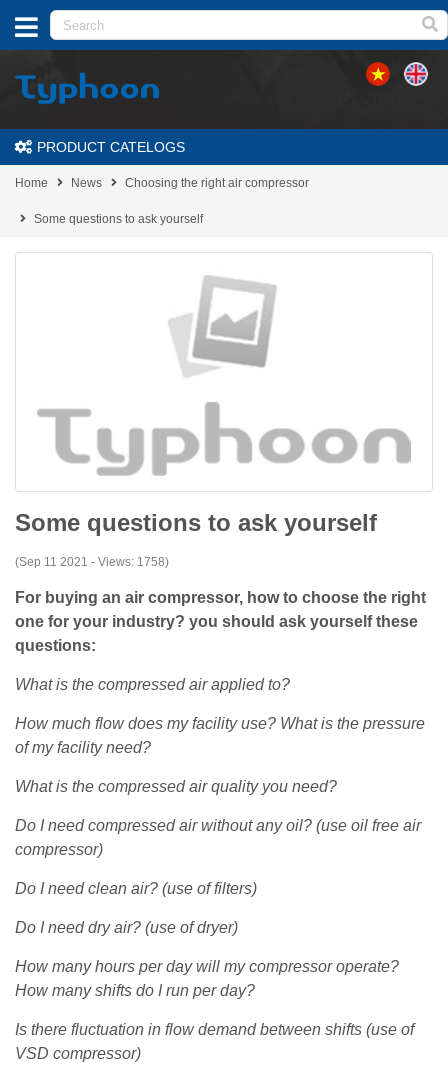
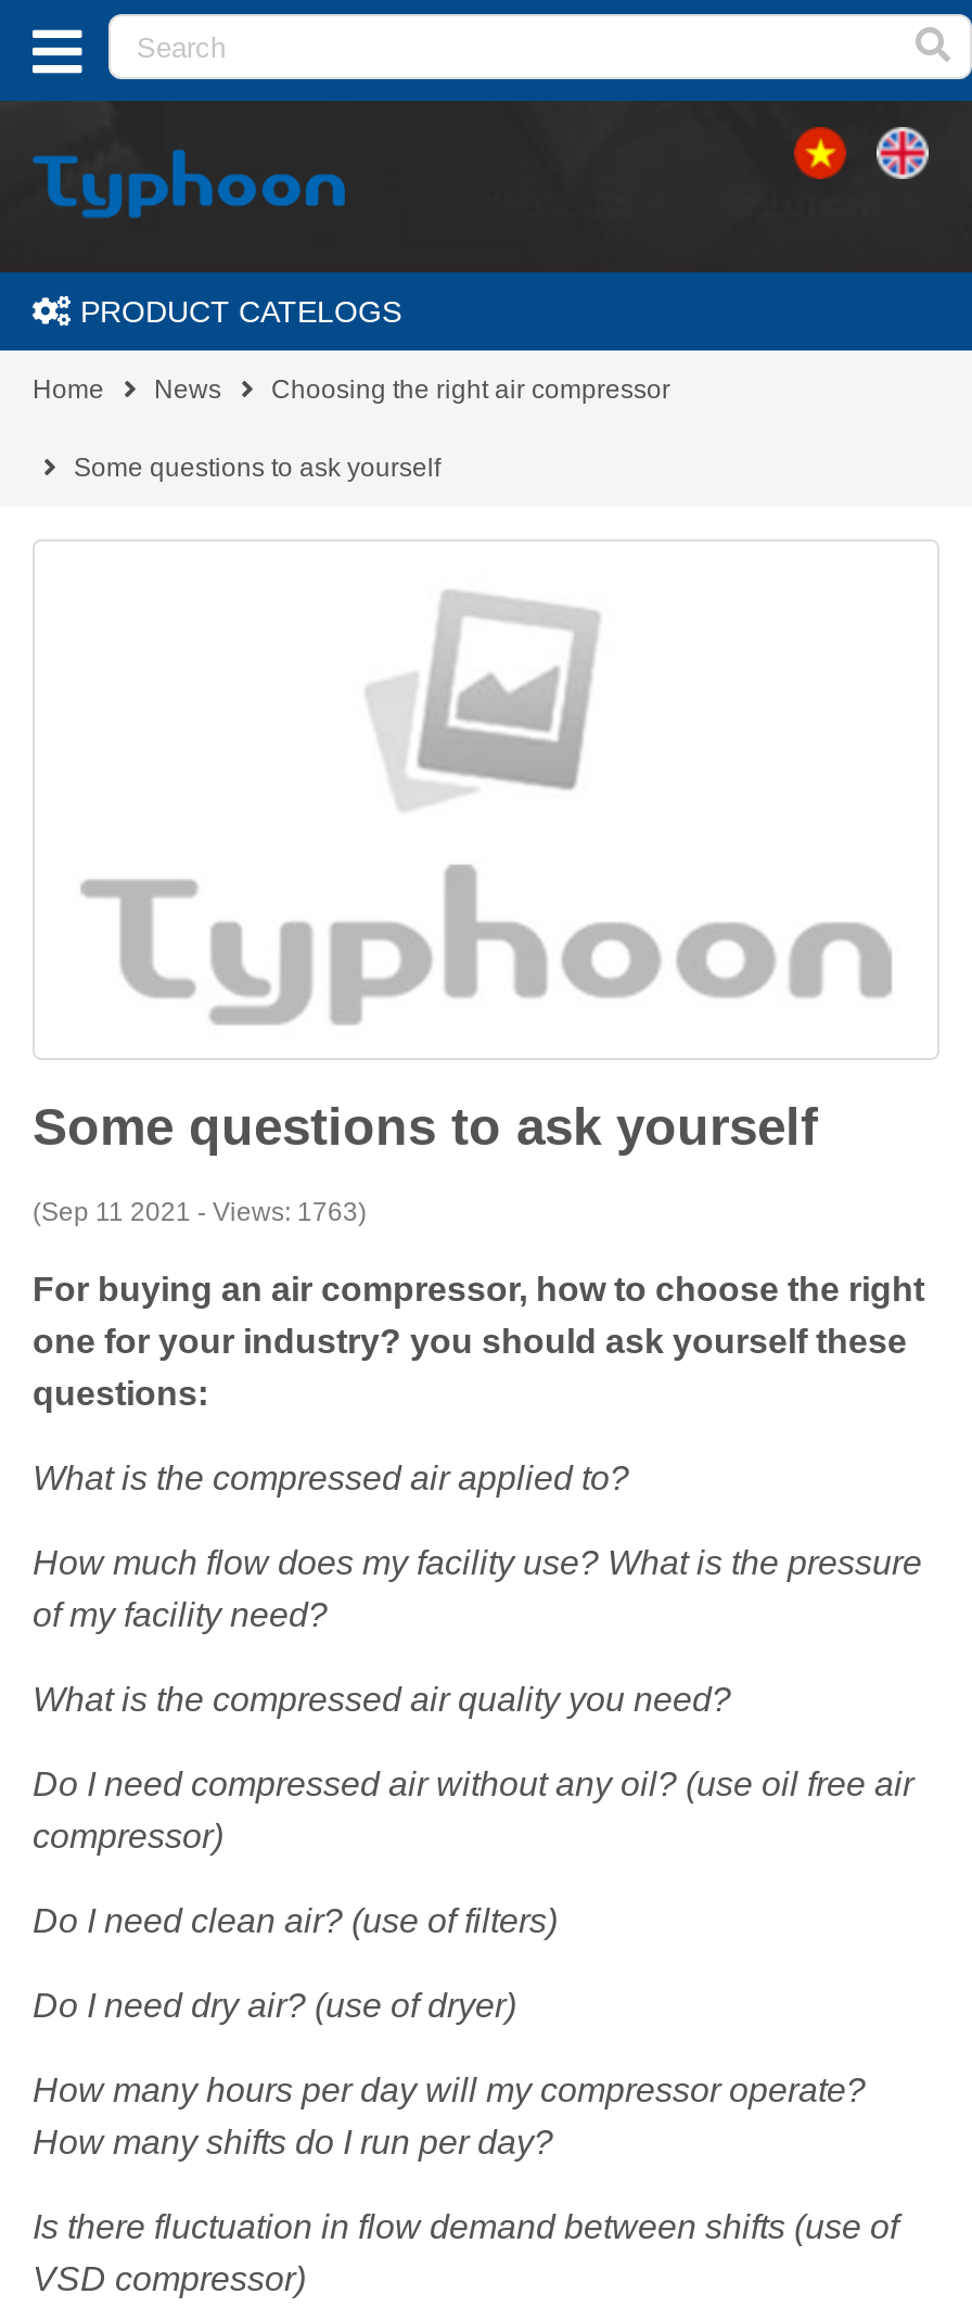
[15,554,169,568] (Sep 11 2021 - Views: 1758) -> [33,1196,367,1226] (Sep 11 2021 - Views: 1763)

